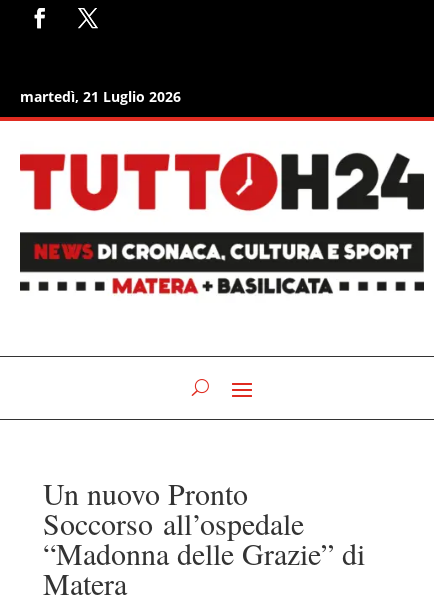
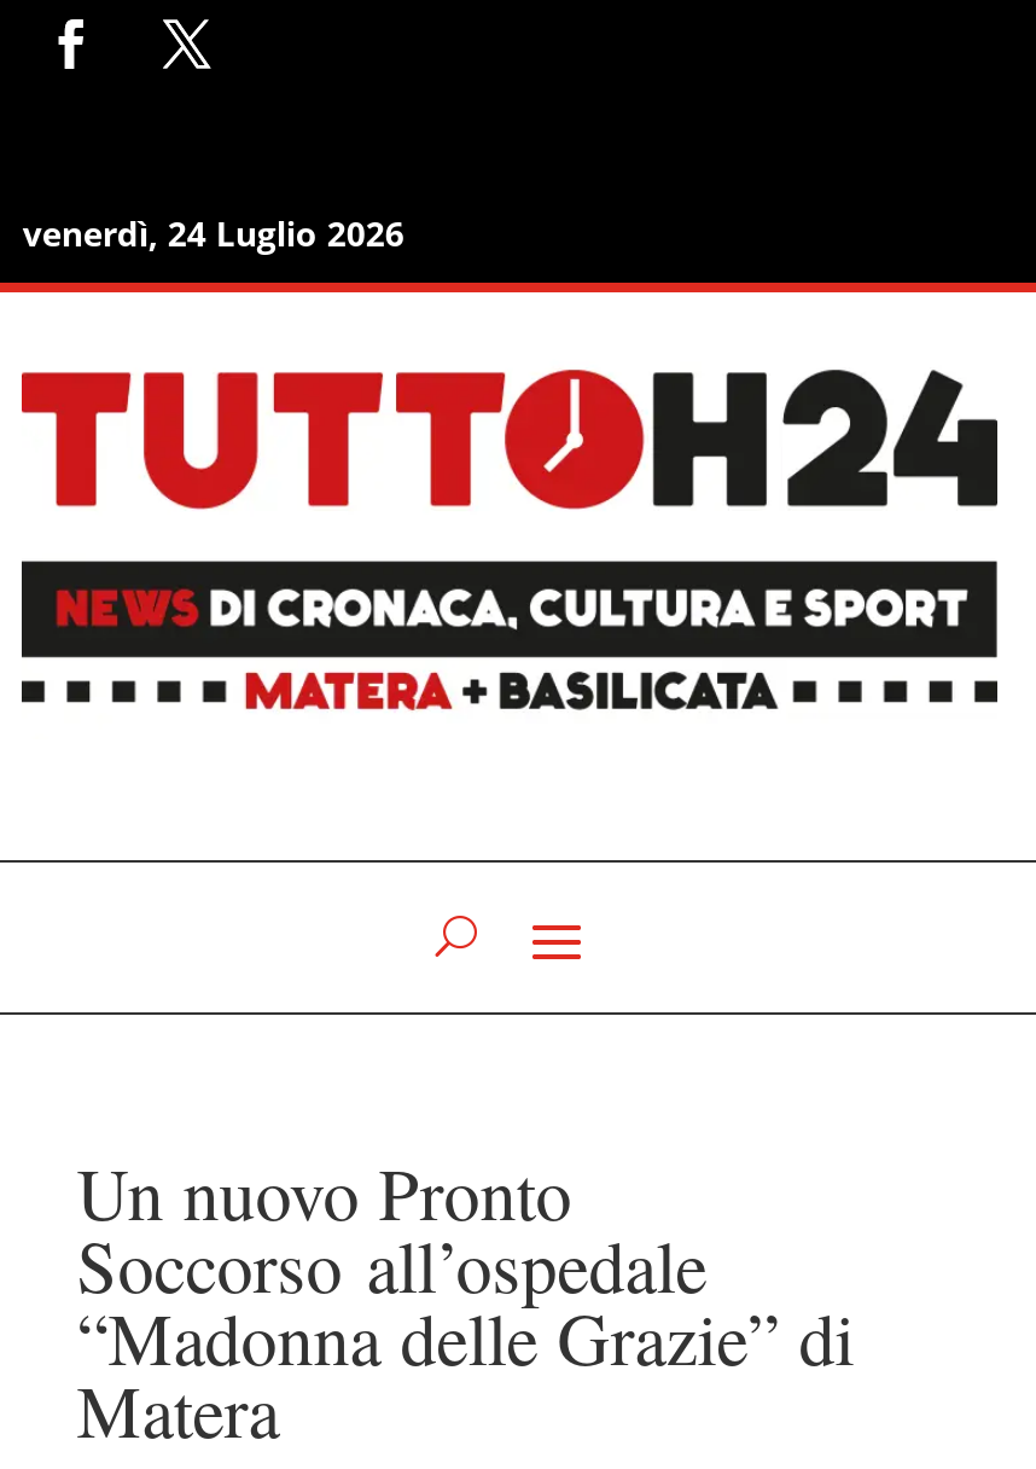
[20,87,181,106] martedì, 21 Luglio 2026 -> [23,210,404,256] venerdì, 24 Luglio 2026

